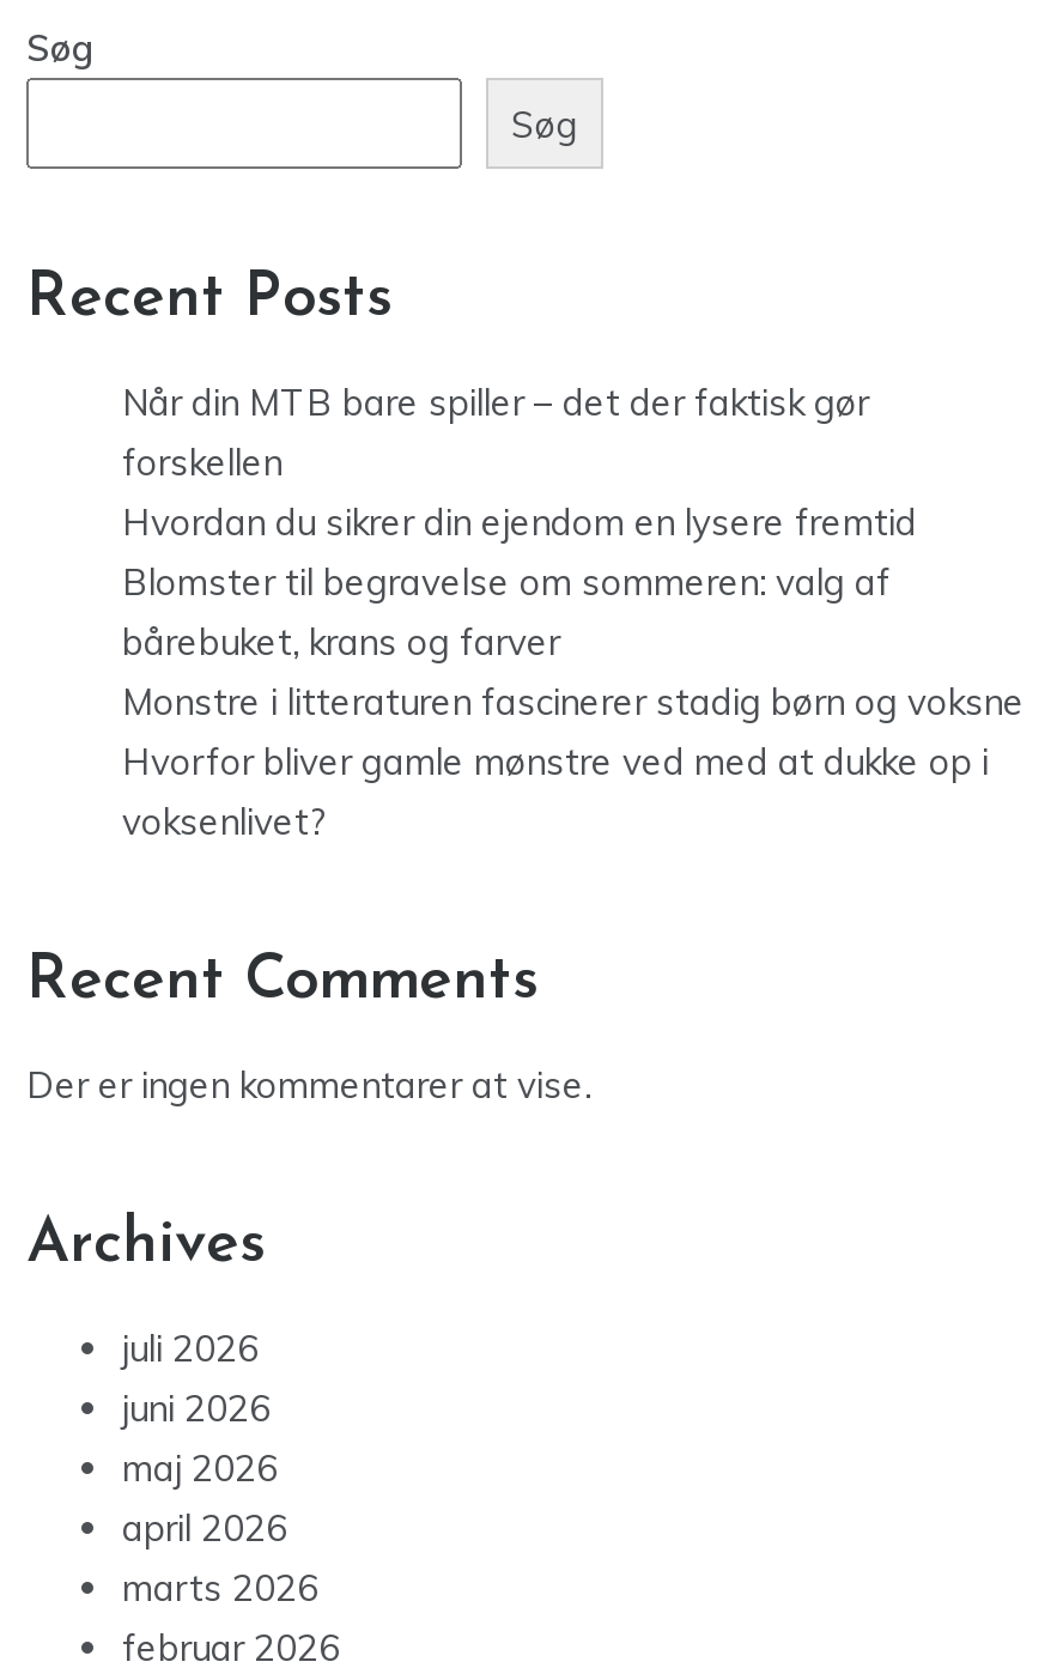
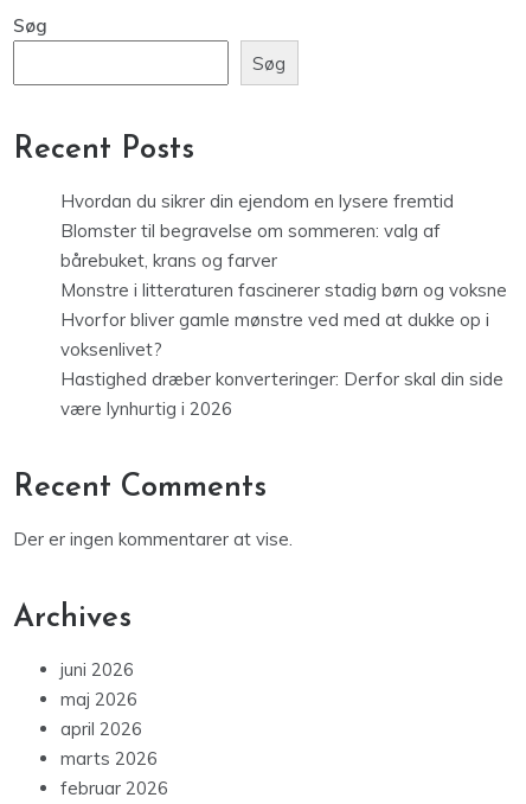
[122,380,869,485] Når din MTB bare spiller – det der faktisk gør | forskellen -> none
moved [122,500,1025,845] -> [60,190,507,361]: Hvordan du sikrer din ejendom en lysere fremtid | Blomster til begravelse om sommeren: valg af | bårebuket, krans og farver | Monstre i litteraturen fascinerer stadig børn og voksne | Hvorfor bliver gamle mønstre ved med at dukke op i | voksenlivet?
none -> [60,368,503,420] Hastighed dræber konverteringer: Derfor skal din side | være lynhurtig i 2026
[122,1326,259,1372] juli 2026 -> none

